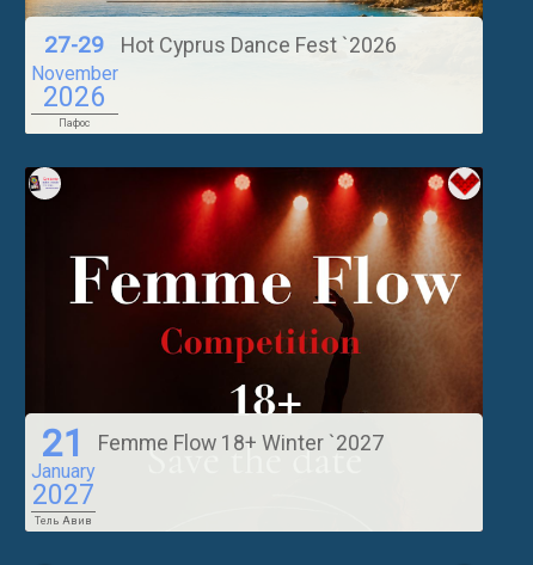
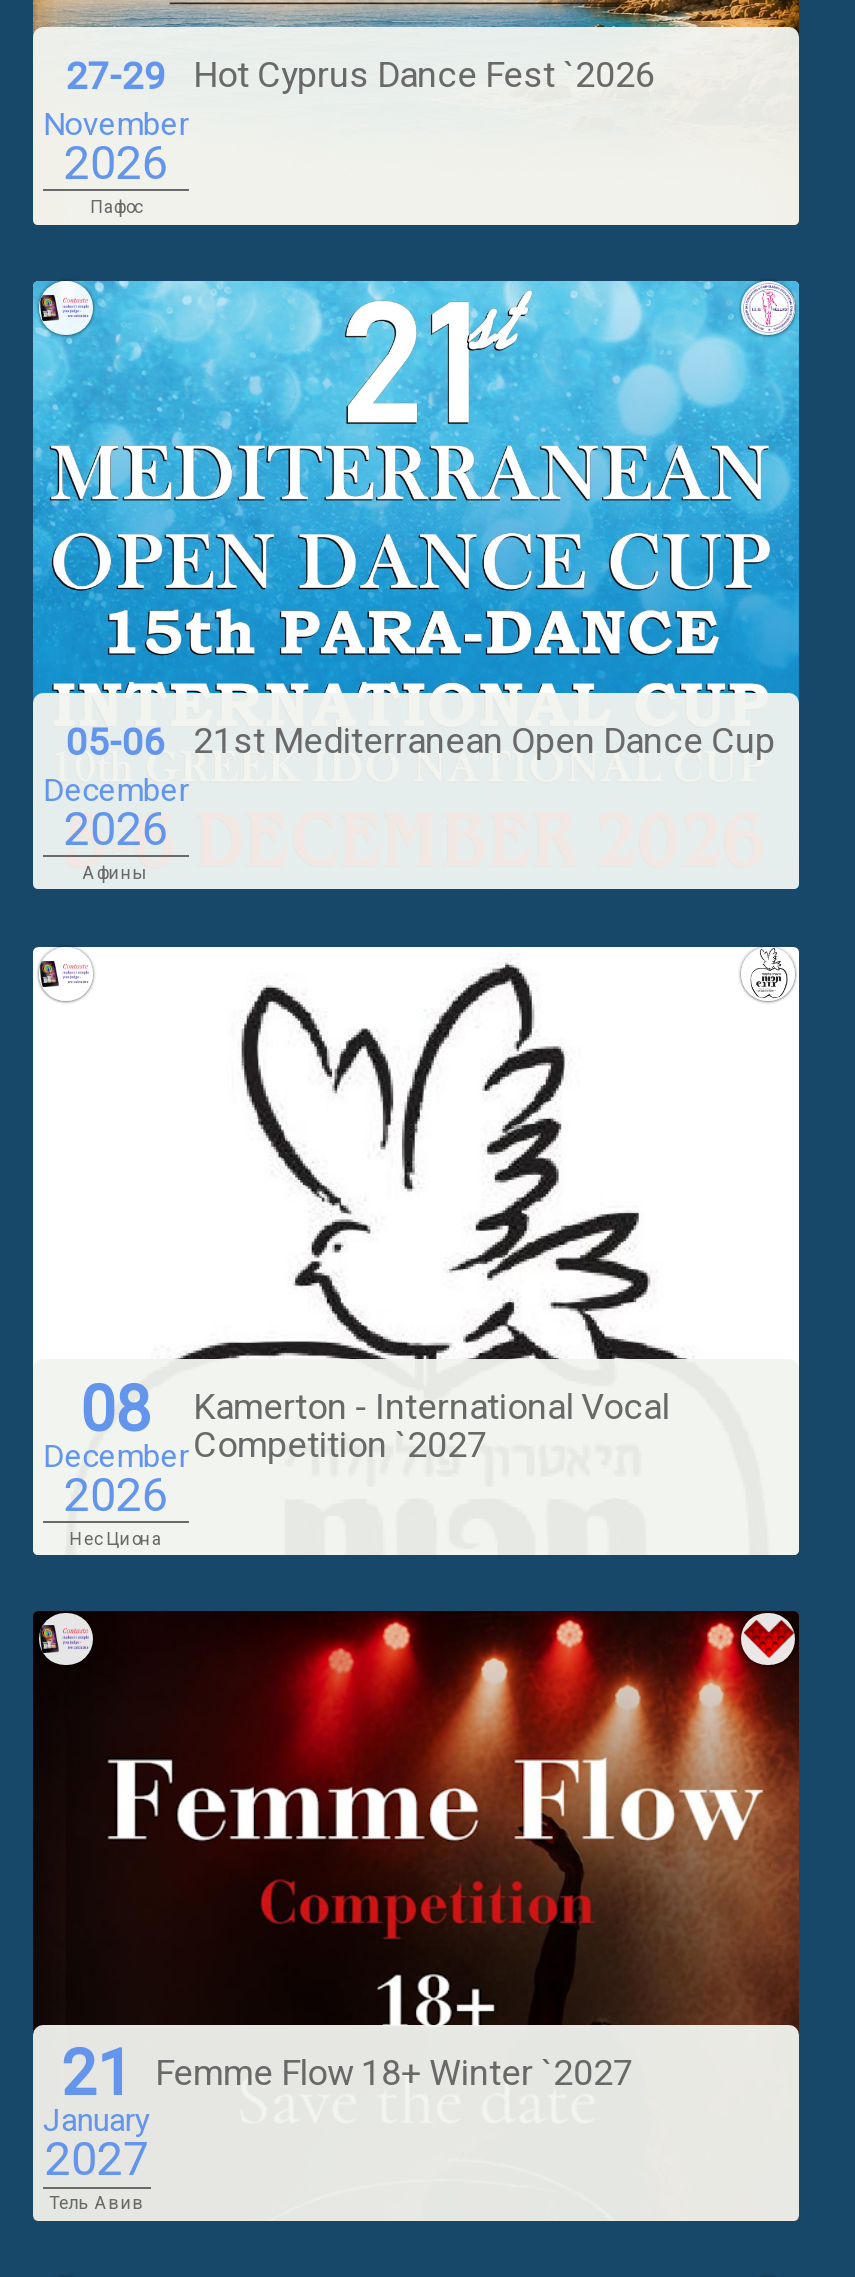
none -> [31,278,801,761] [image] | 21st Mediterranean Open Dance Cup
none -> [31,944,801,1548] [image] | 08 | December | 2026 | Нес Циона
none -> [43,720,189,882] 05-06 | December | 2026 | Афины
none -> [193,1385,669,1465] Kamerton - International Vocal | Competition `2027

